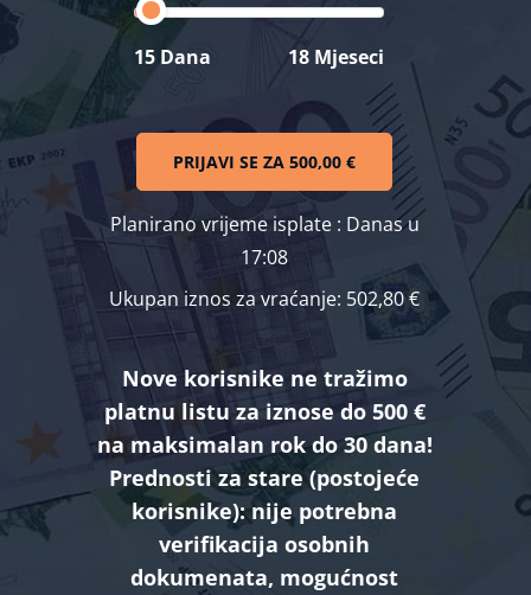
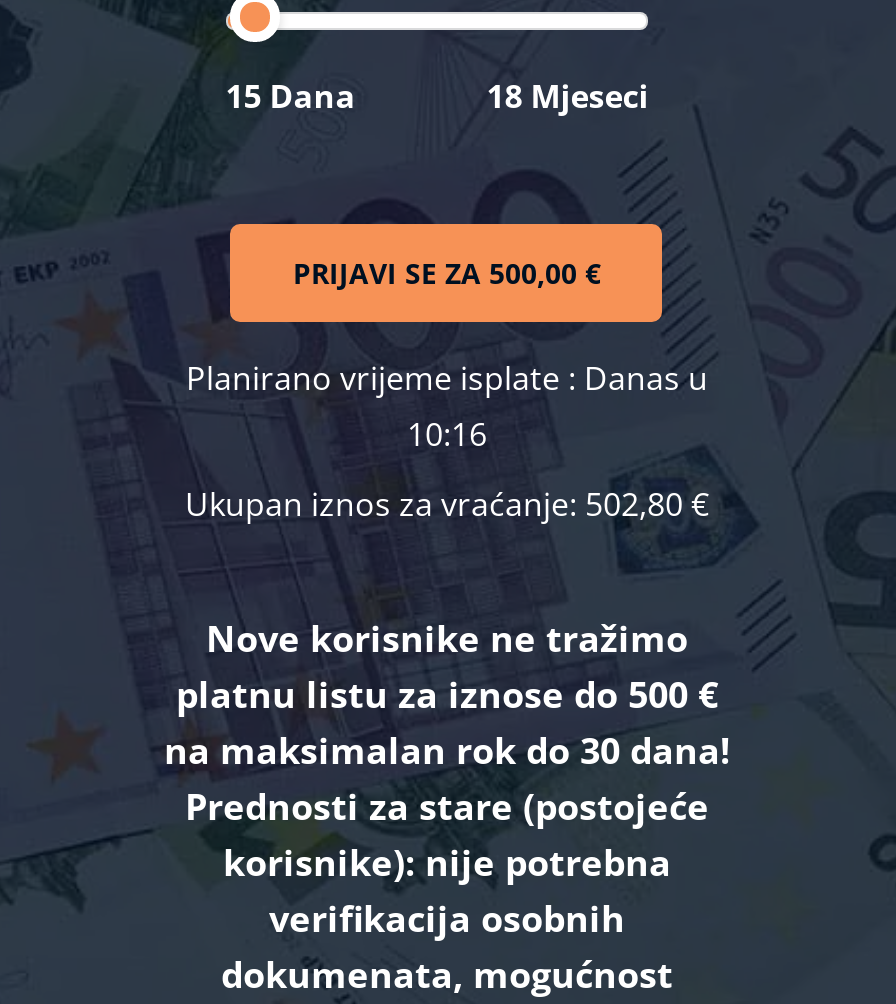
[241,244,289,270] 17:08 -> [407,412,487,456] 10:16

